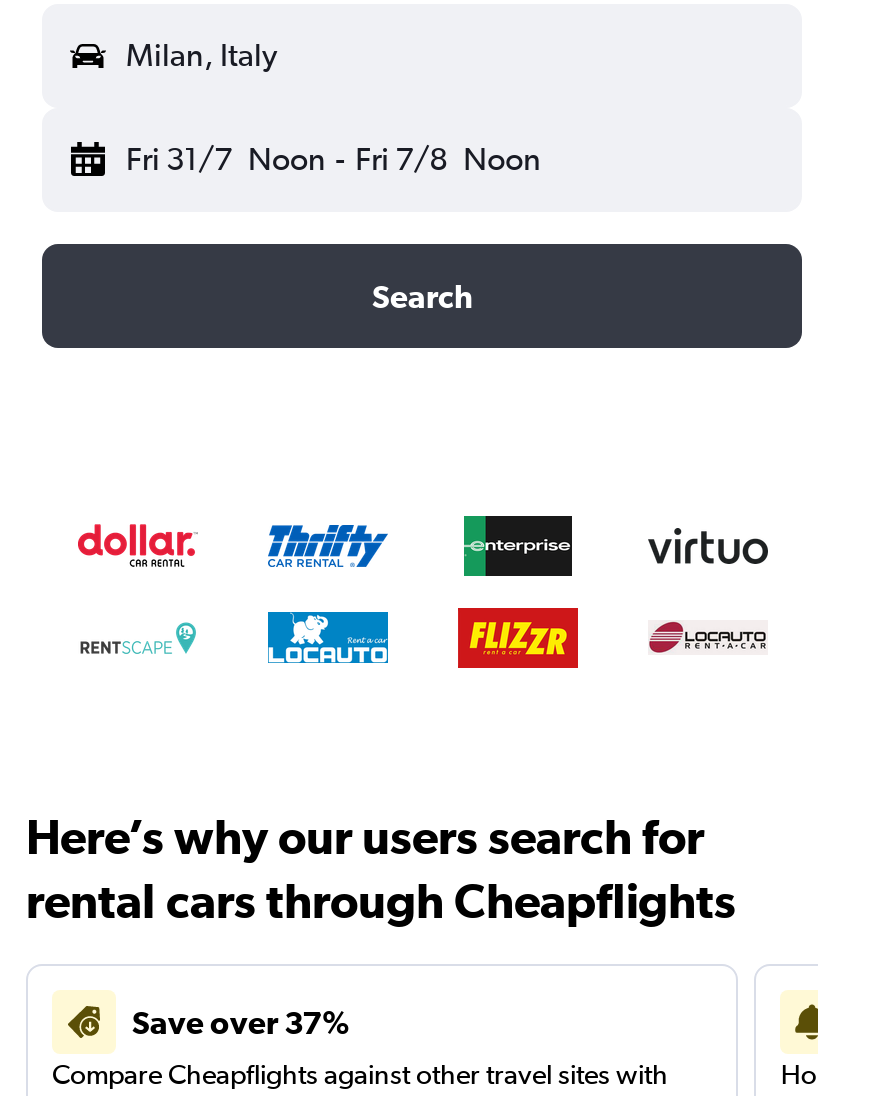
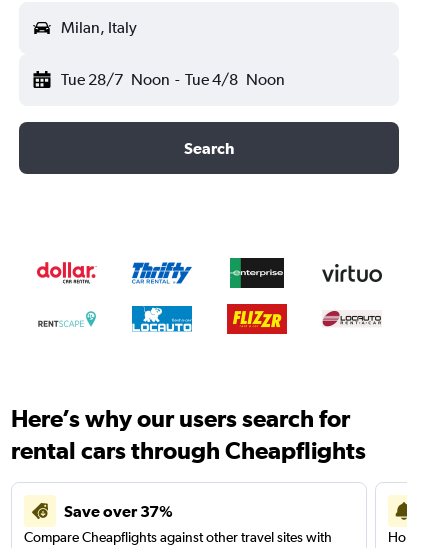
[126,140,541,178] Fri 31/7 Noon - Fri 7/8 Noon -> [61,70,285,89] Tue 28/7 Noon - Tue 4/8 Noon

